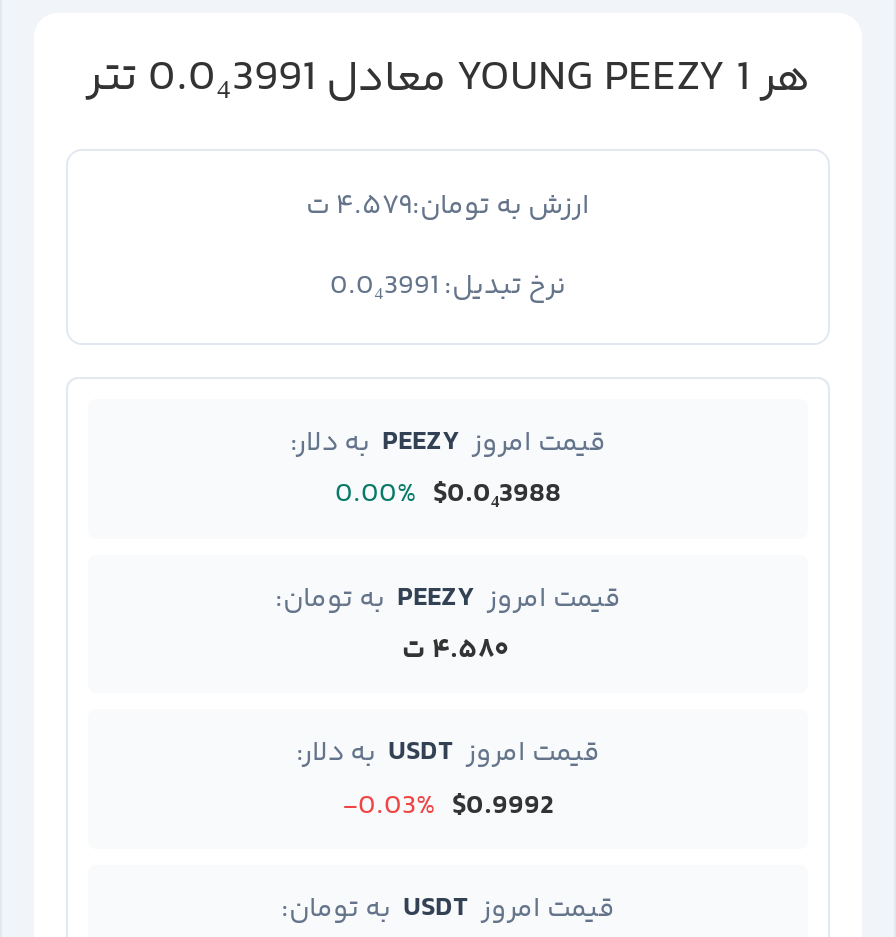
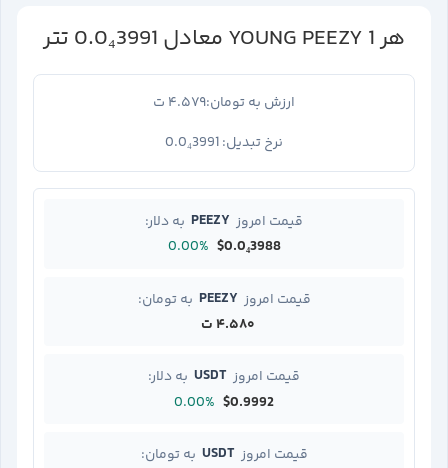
[342,785,554,829] -0.03% $0.9992 -> [174,392,274,414] 0.00% $0.9992

